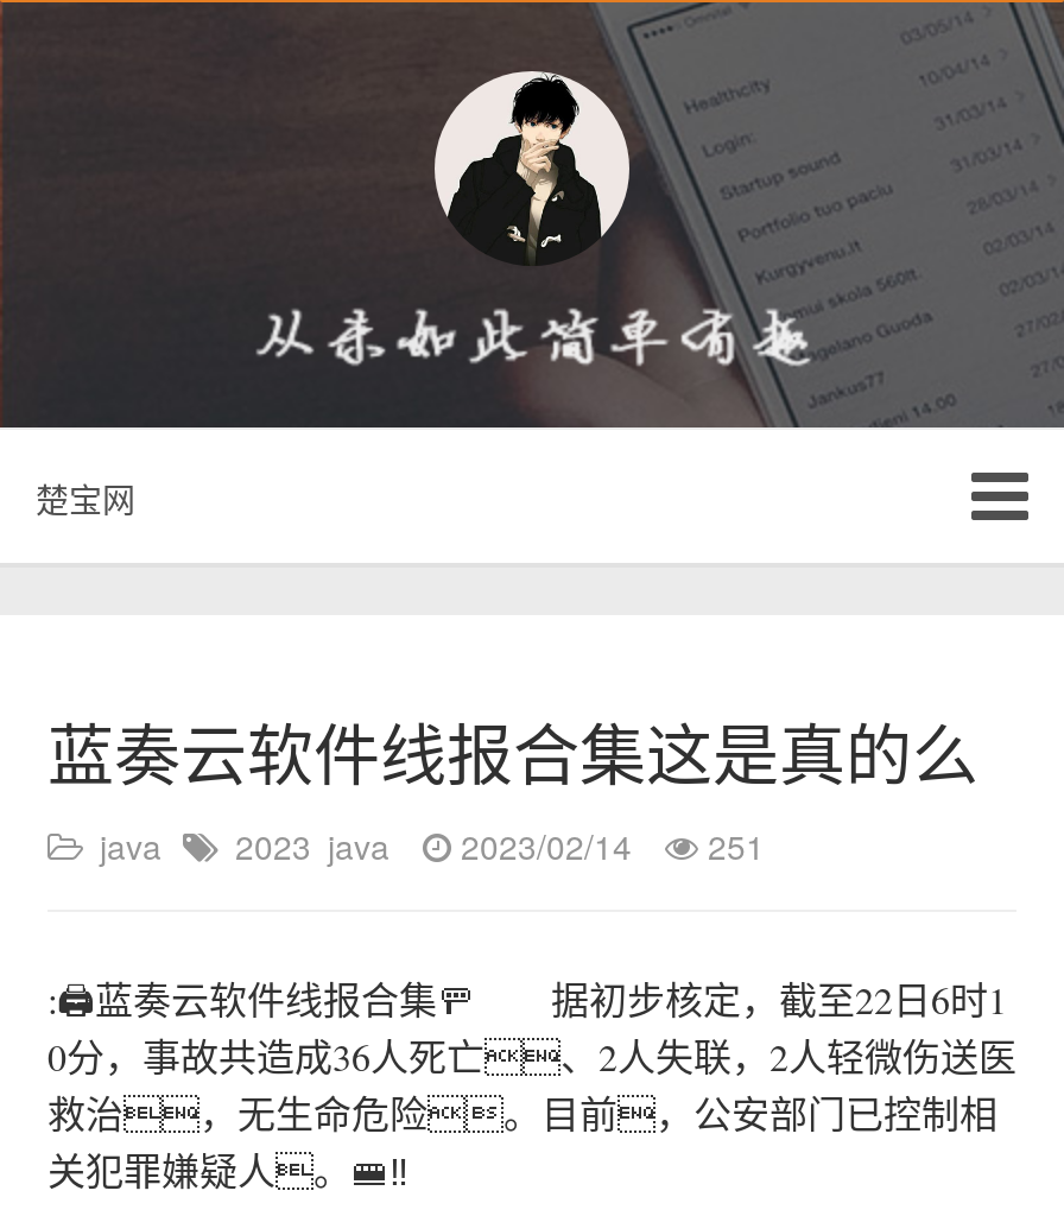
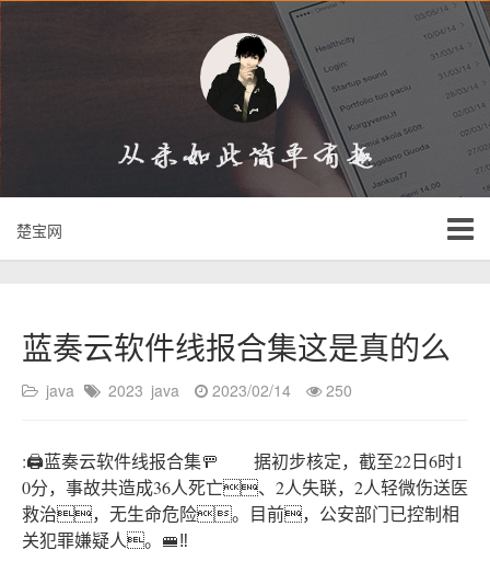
[100,822,765,869] java 2023 java 2023/02/14 251 -> [46,379,352,401] java 2023 java 2023/02/14 250

